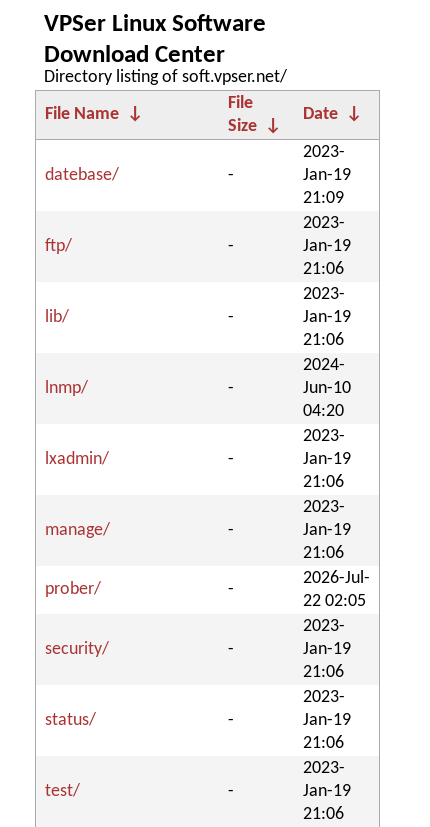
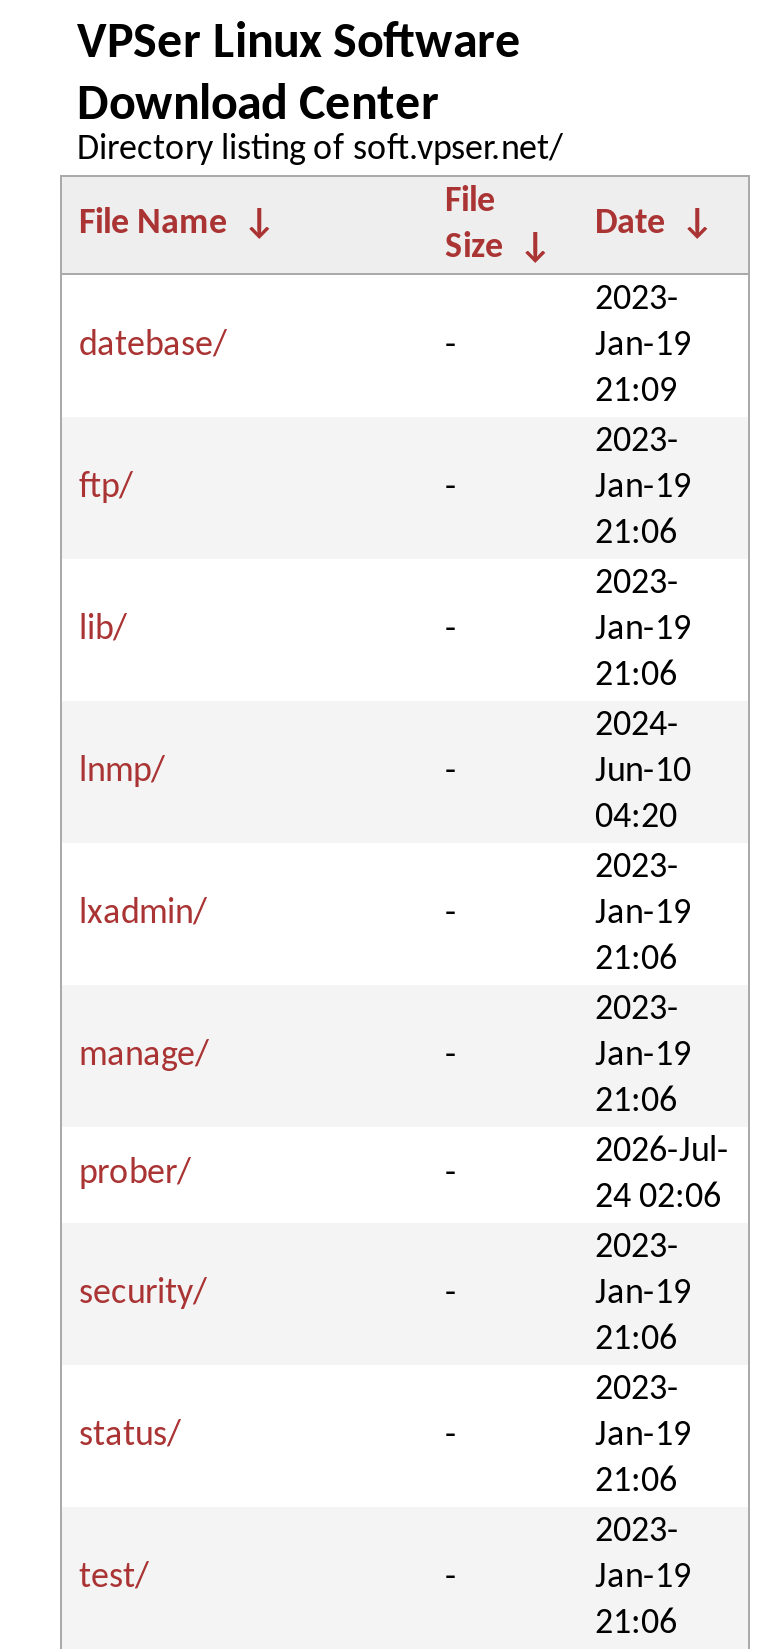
[302,592,365,611] 22 02:05 -> [595,1179,721,1217] 24 02:06

